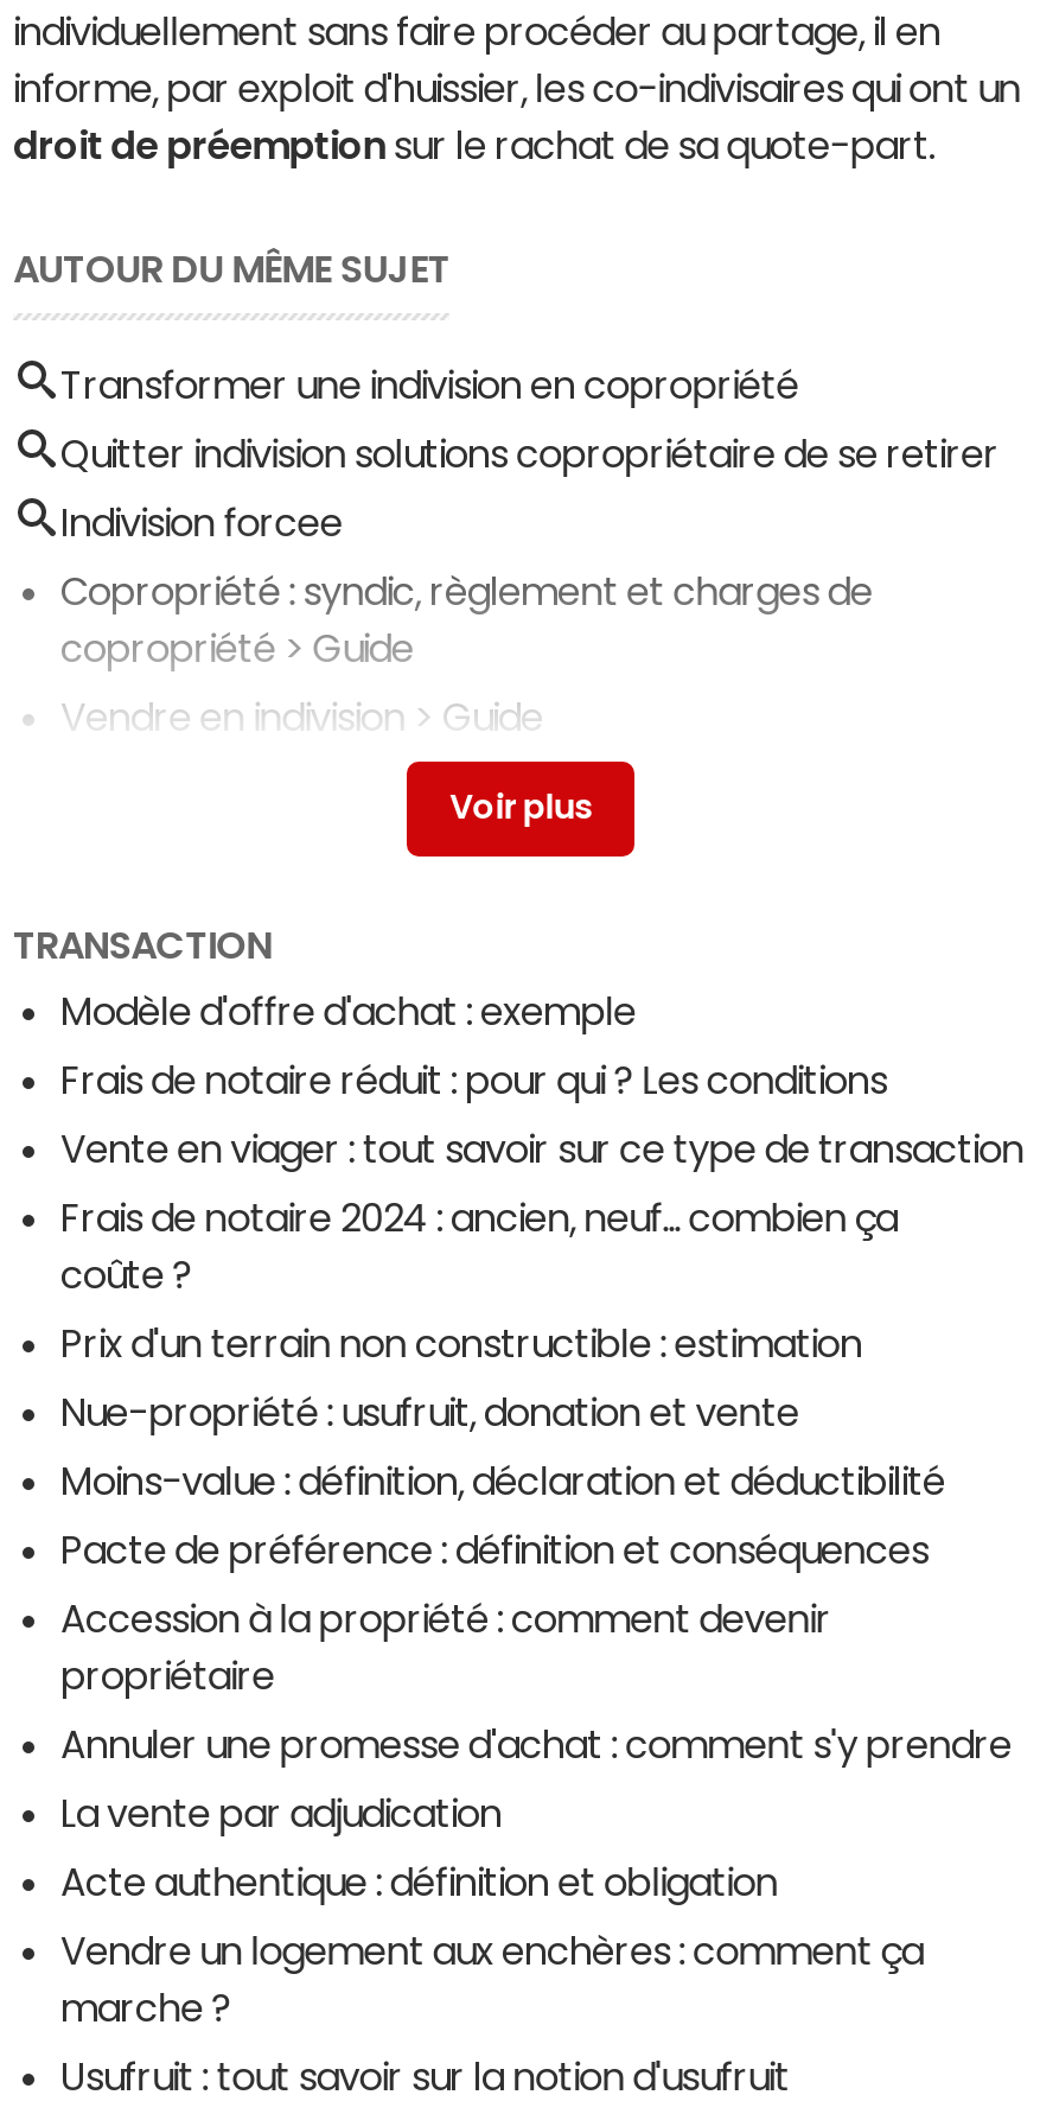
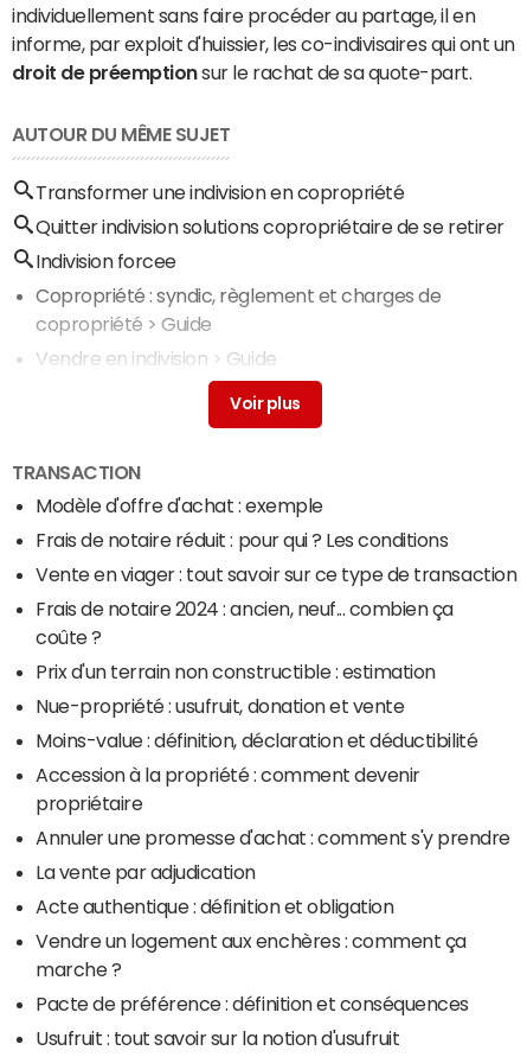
moved [60,1531,929,1569] -> [36,994,469,1013]: Pacte de préférence : définition et conséquences
moved [60,1599,1012,2026] -> [36,765,510,979]: Accession à la propriété : comment devenir | propriétaire | Annuler une promesse d'achat : comment s'y prendre | La vente par adjudication | Acte authentique : définition et obligation | Vendre un logement aux enchères : comment ça | marche ?

